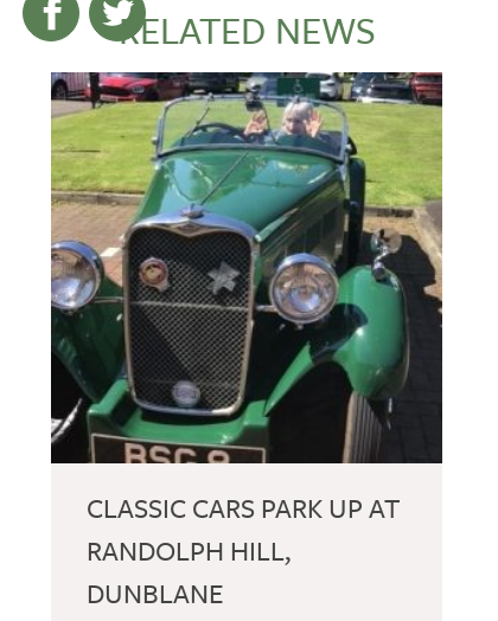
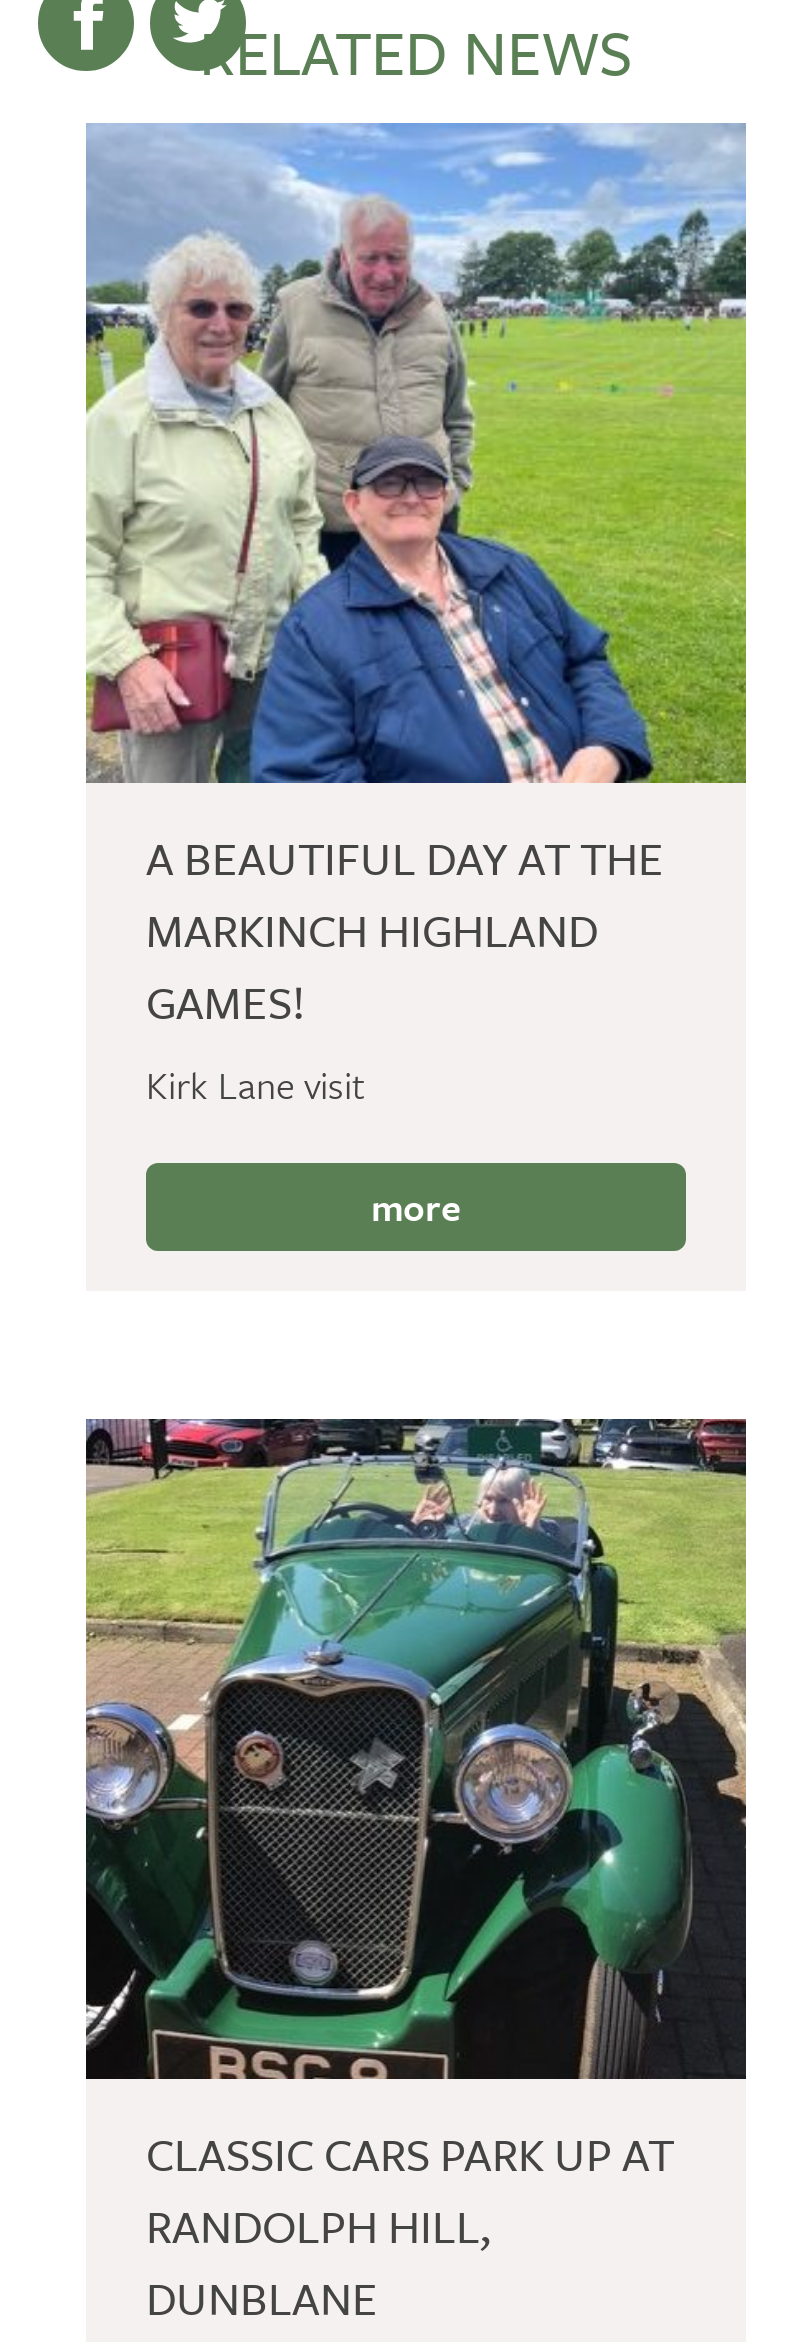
none -> [84,122,748,1233] [image] | A BEAUTIFUL DAY AT THE | MARKINCH HIGHLAND | GAMES! | Kirk Lane visit | more

